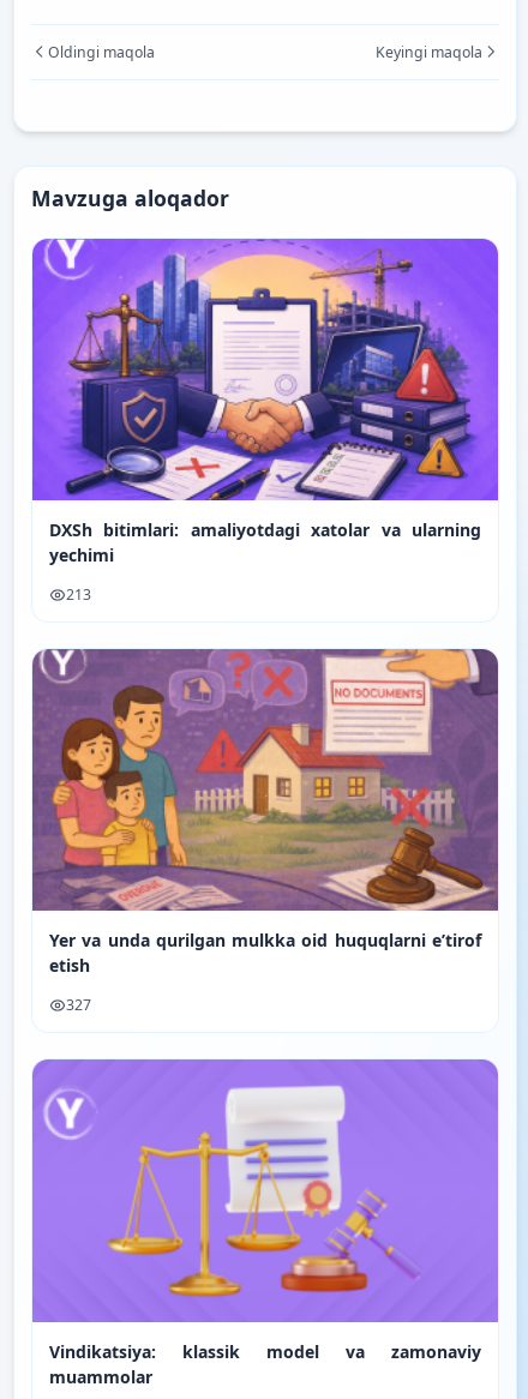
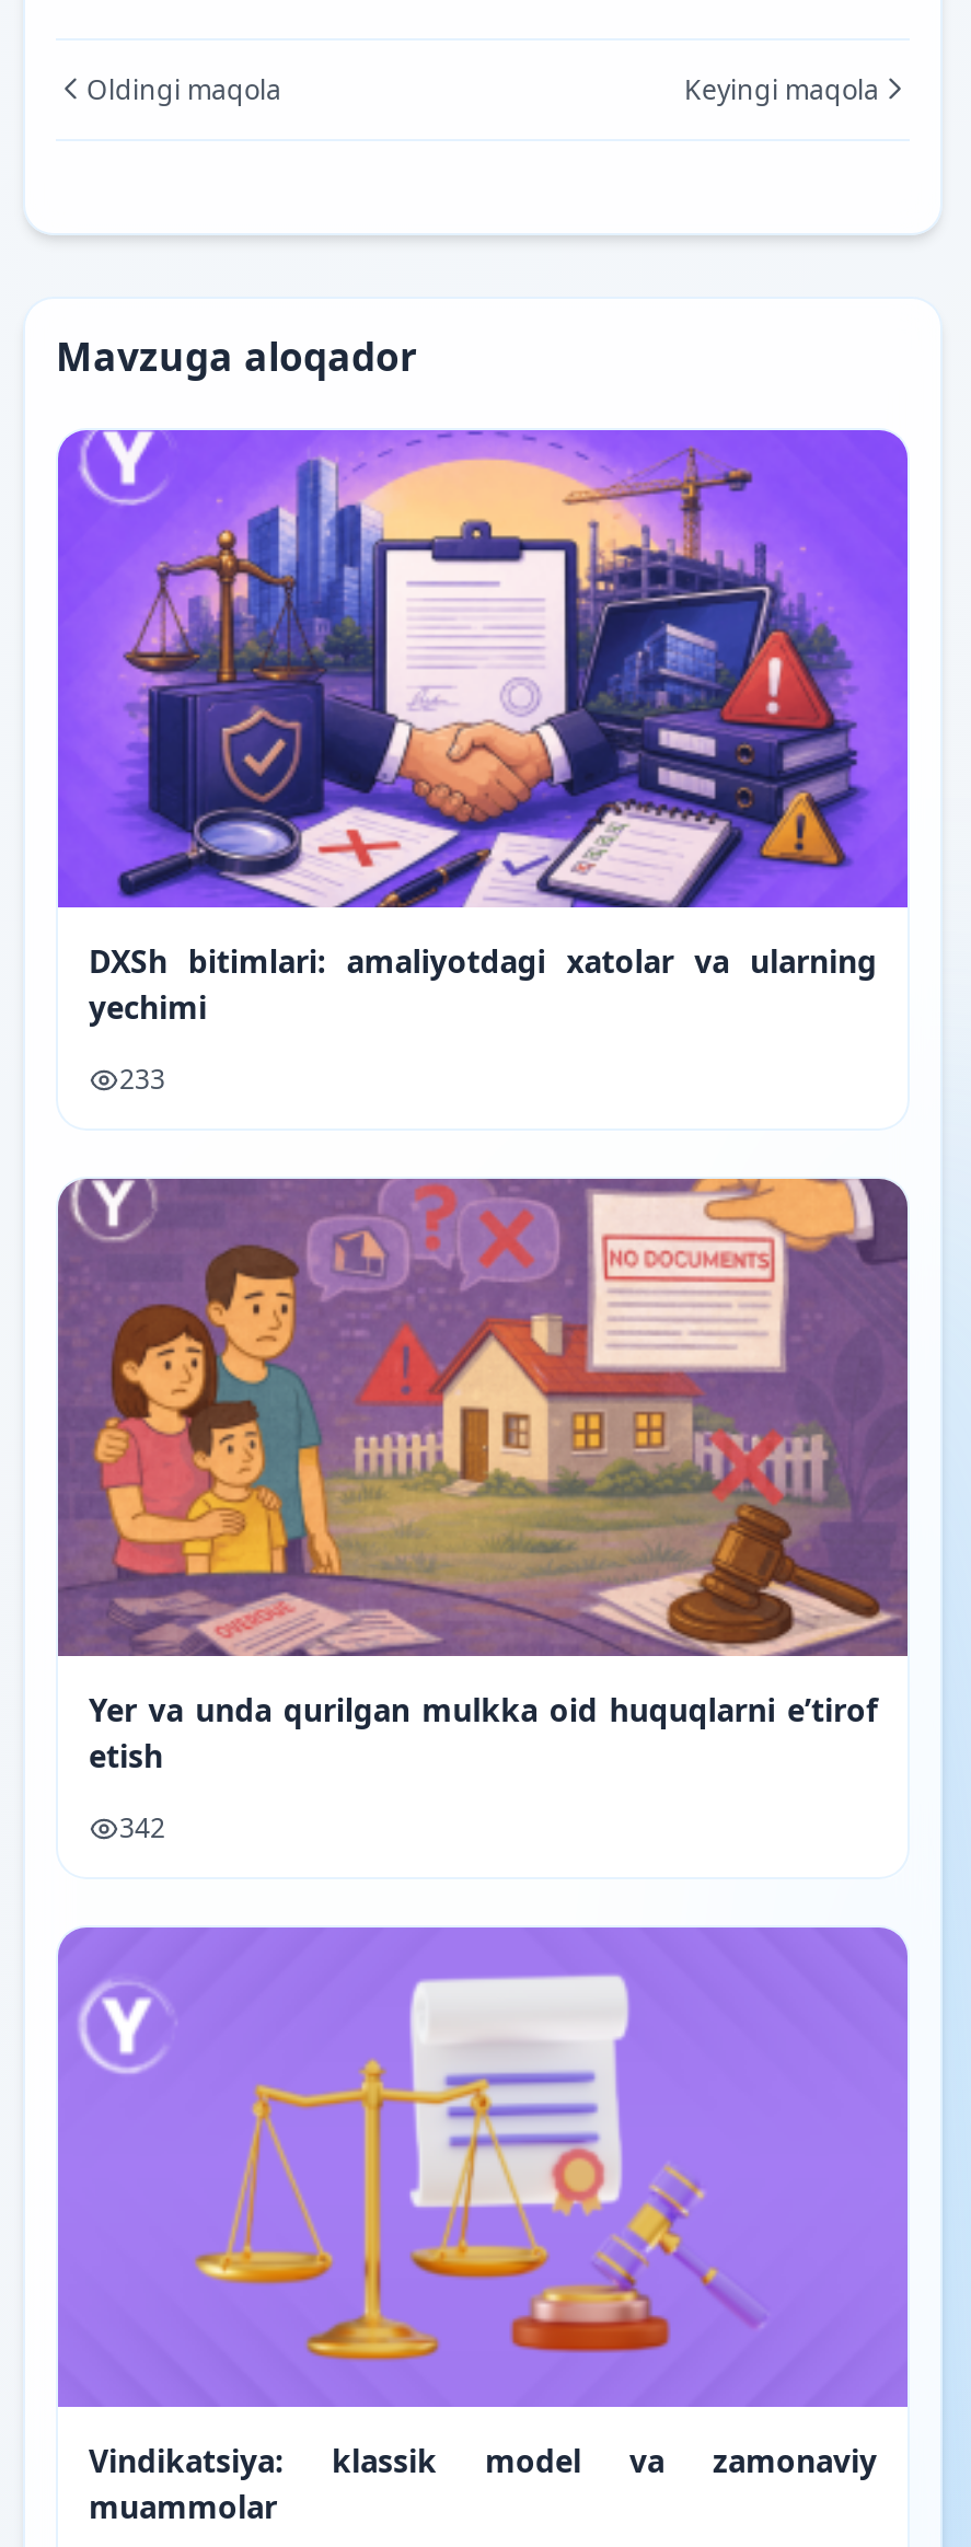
[66,584,91,605] 213 -> [119,1061,165,1098] 233
[66,995,91,1015] 327 -> [119,1810,165,1847] 342

